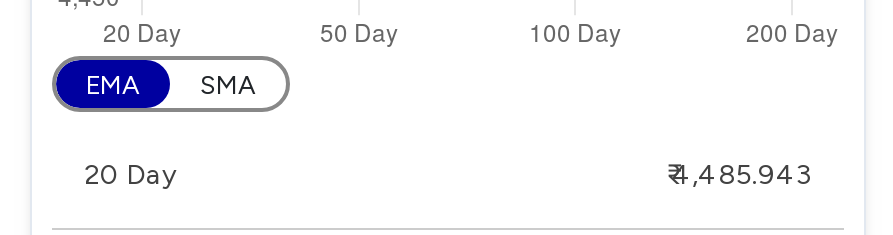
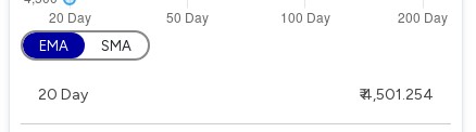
[666,158,812,192] ₹ 4,485.943 -> [359,85,434,104] ₹ 4,501.254

